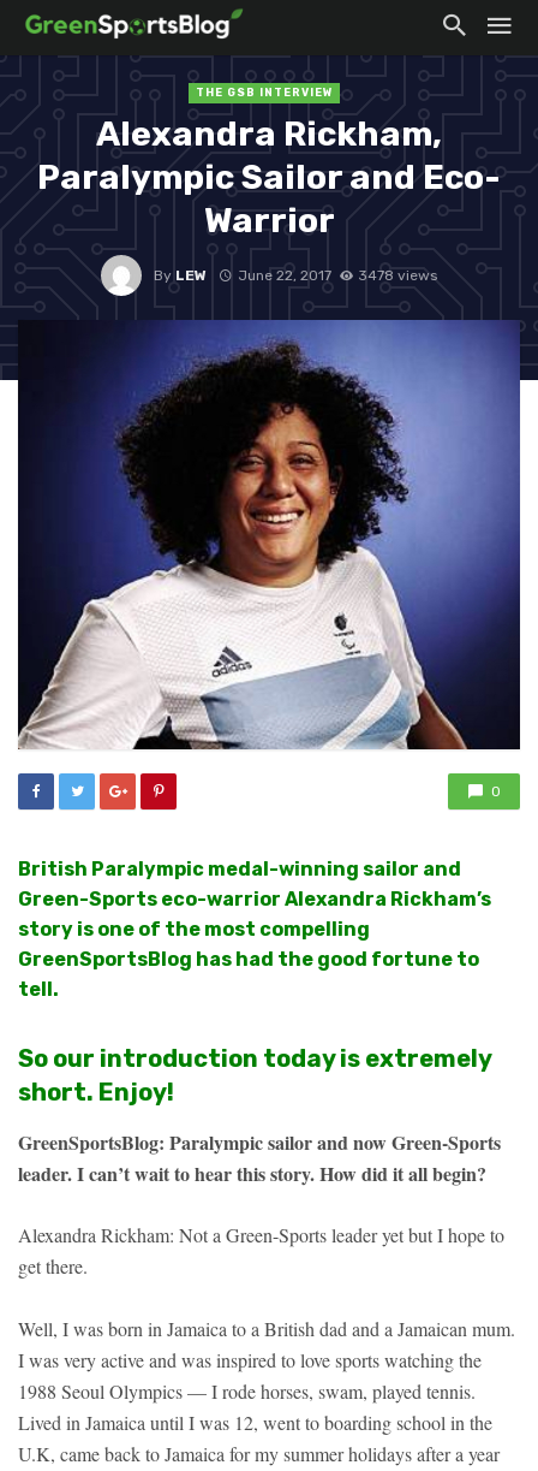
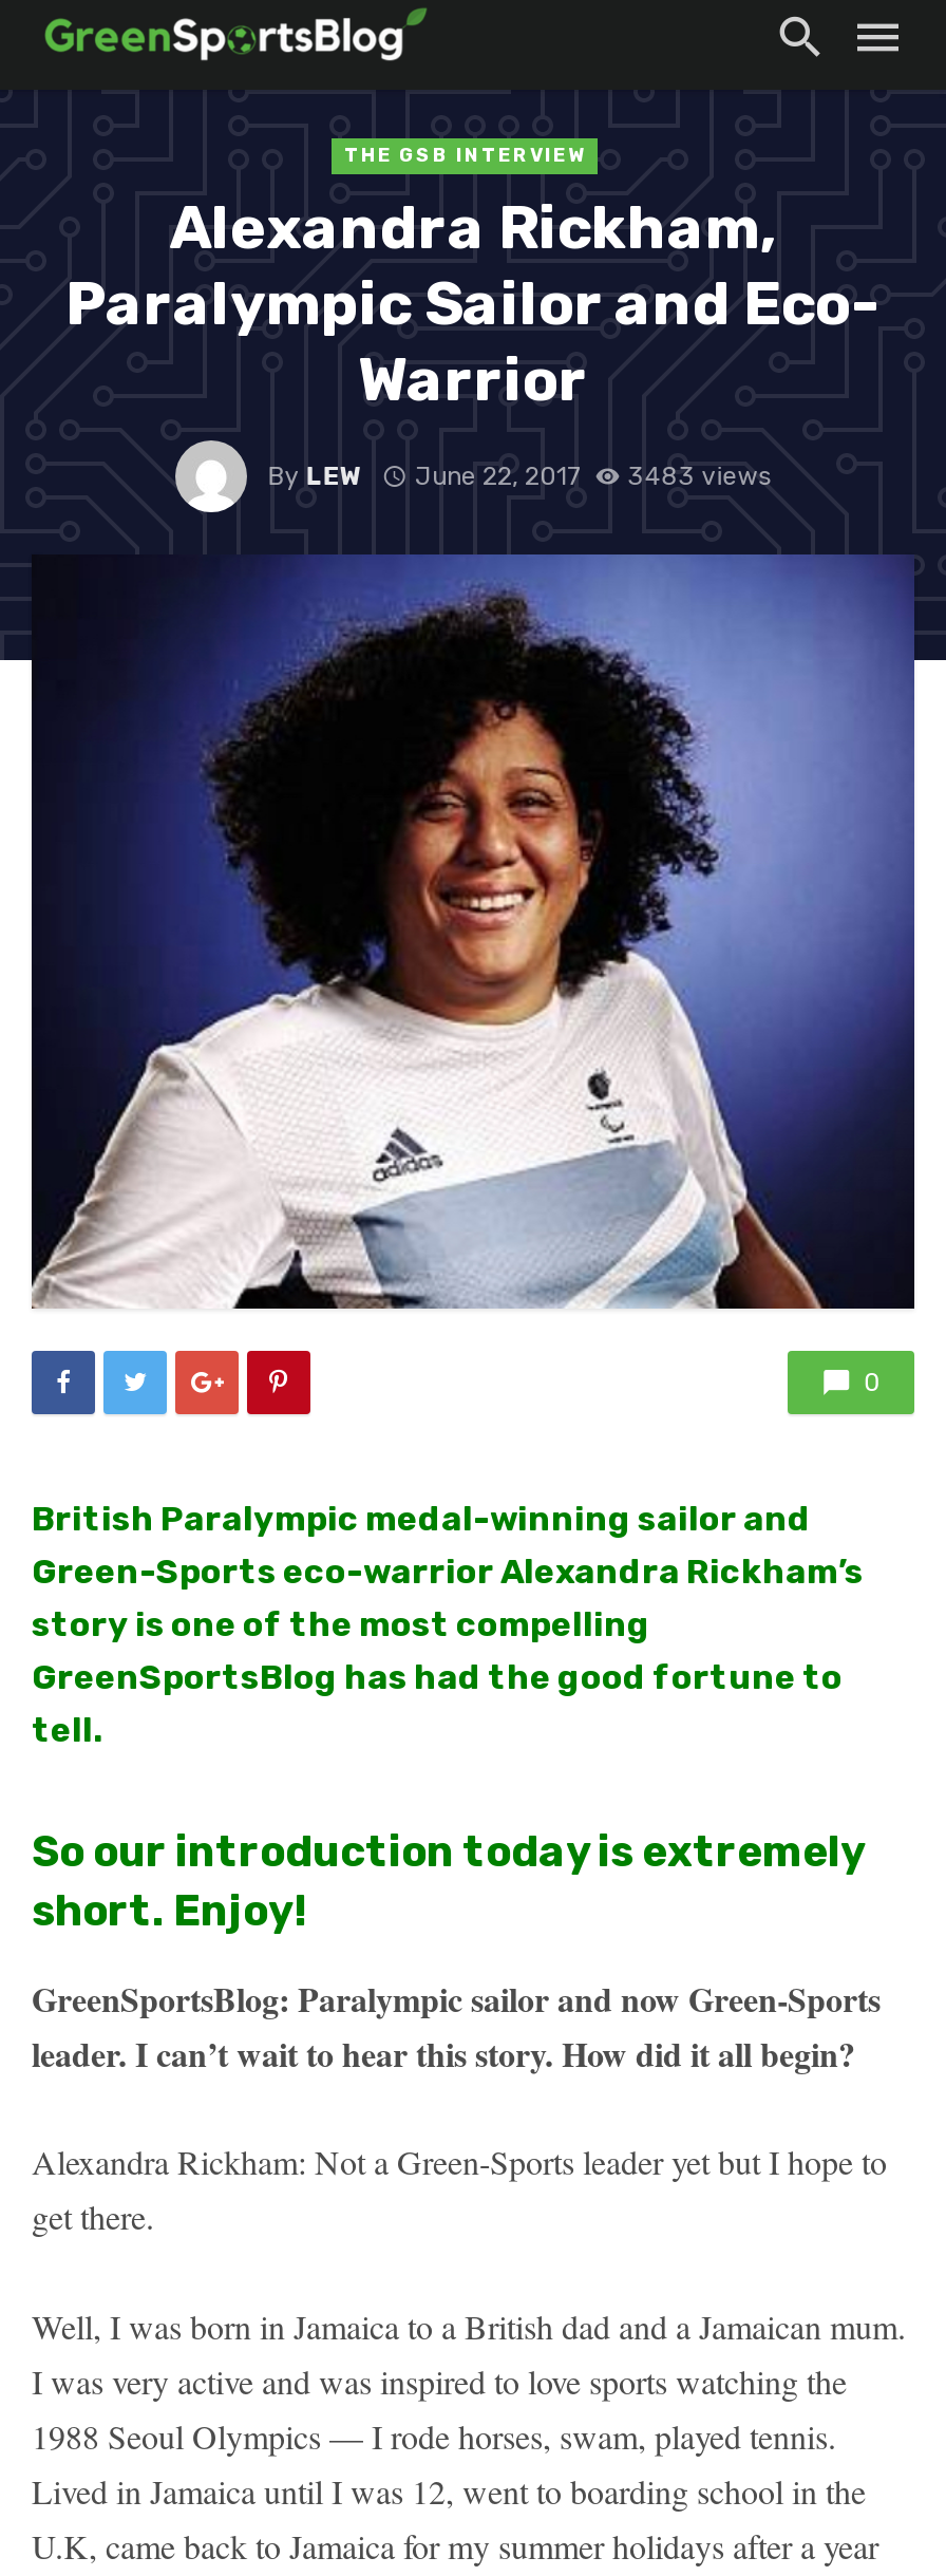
[153,267,437,283] By LEW June 22, 2017 3478 views -> [268,461,771,490] By LEW June 22, 2017 3483 views

